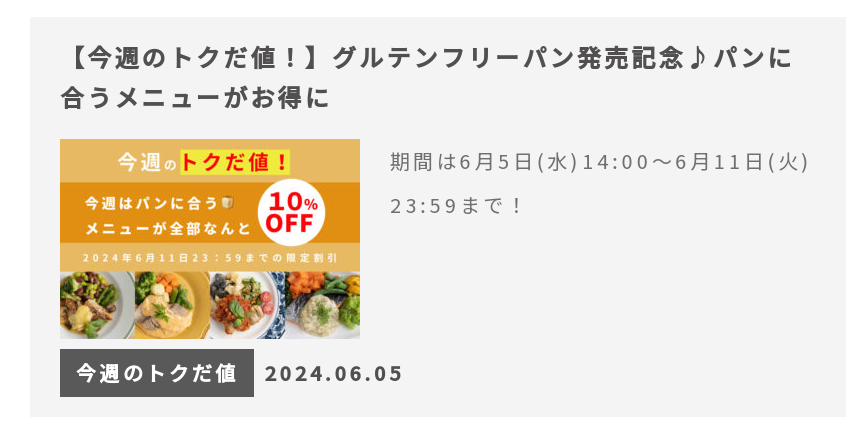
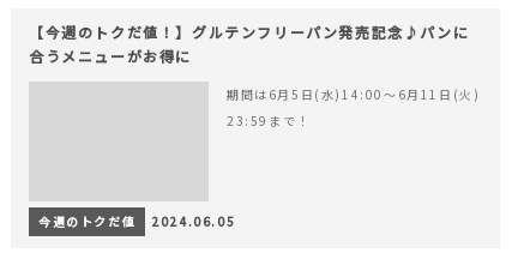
[58,139,362,341] [image] -> none

